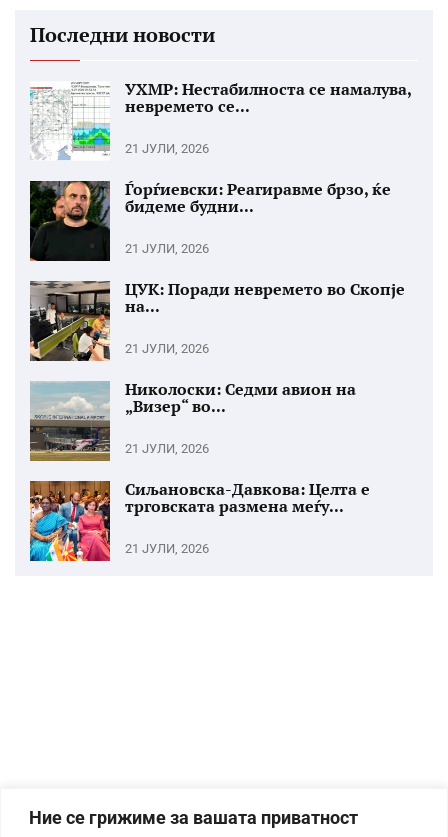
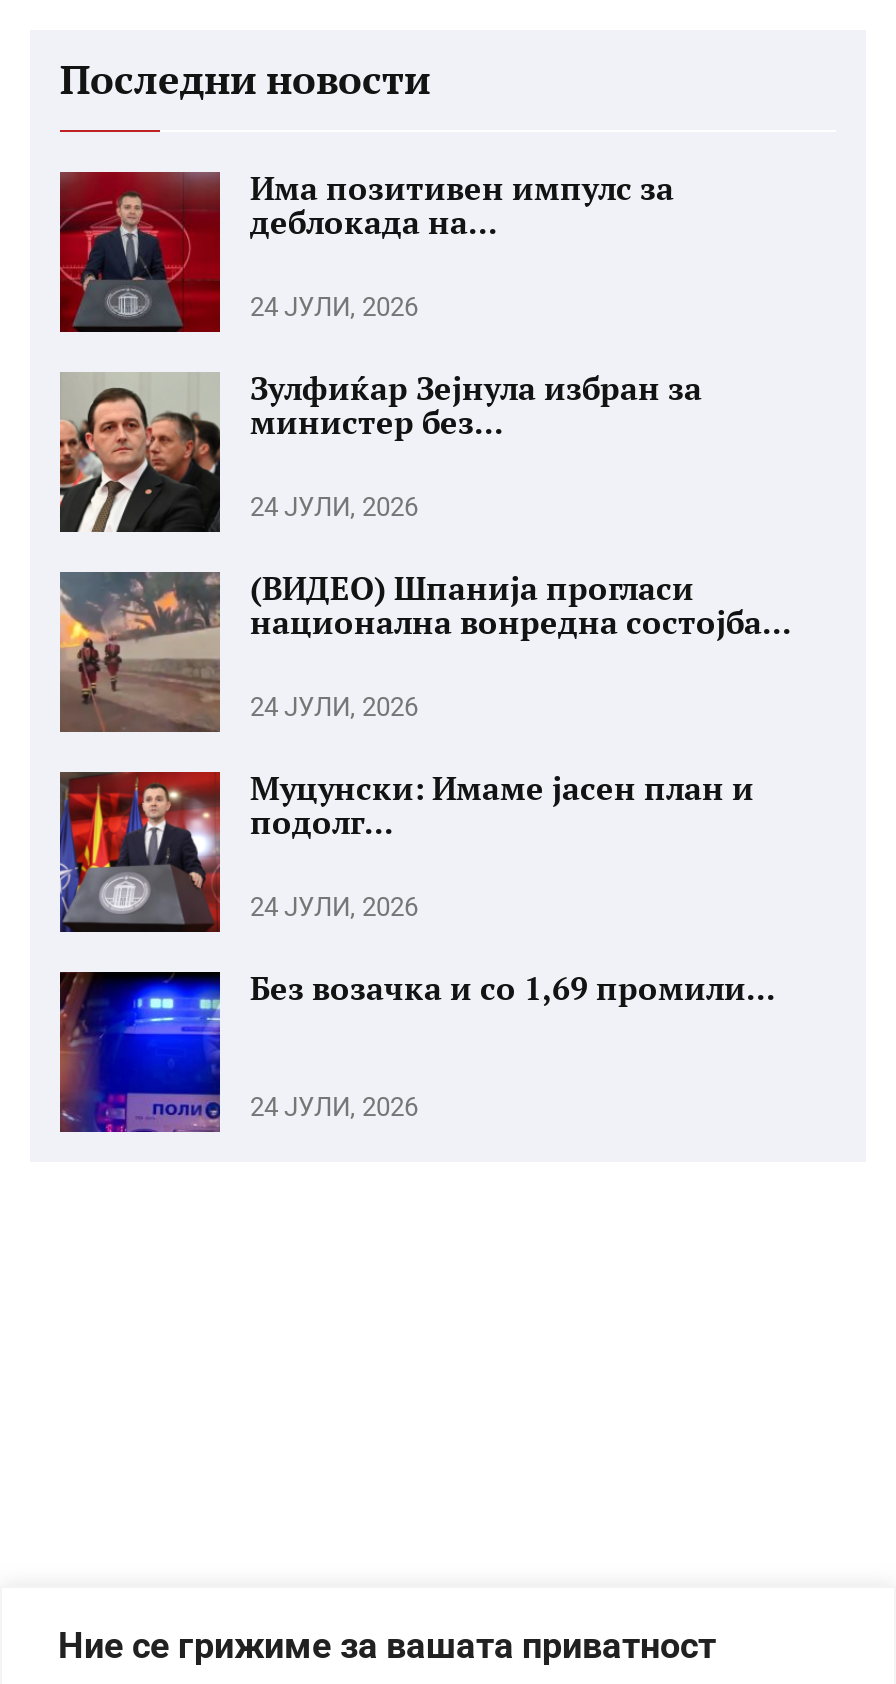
[29,78,411,161] [image] | УХМР: Нестабилноста се намалува, | невремето се... -> [58,166,674,334] [image] | Има позитивен импулс за | деблокада на...
[125,141,209,156] 21 ЈУЛИ, 2026 -> [250,292,418,322] 24 ЈУЛИ, 2026
[29,178,391,262] [image] | Ѓорѓиевски: Реагиравме брзо, ќе | бидеме будни... -> [58,366,702,534] [image] | Зулфиќар Зејнула избран за | министер без...
[125,241,209,256] 21 ЈУЛИ, 2026 -> [250,492,418,522] 24 ЈУЛИ, 2026
[29,278,405,362] [image] | ЦУК: Поради невремето во Скопје | на... -> [58,566,792,734] [image] | (ВИДЕО) Шпанија прогласи | национална вонредна состојба...
[125,341,209,356] 21 ЈУЛИ, 2026 -> [250,692,418,722] 24 ЈУЛИ, 2026
[29,378,356,462] [image] | Николоски: Седми авион на | „Визер“ во... -> [58,766,754,934] [image] | Муцунски: Имаме јасен план и | подолг...
[125,441,209,456] 21 ЈУЛИ, 2026 -> [250,892,418,922] 24 ЈУЛИ, 2026
[29,478,370,562] [image] | Сиљановска-Давкова: Целта е | трговската размена меѓу... -> [58,966,776,1134] [image] | Без возачка и со 1,69 промили...
[125,541,209,556] 21 ЈУЛИ, 2026 -> [250,1092,418,1122] 24 ЈУЛИ, 2026

